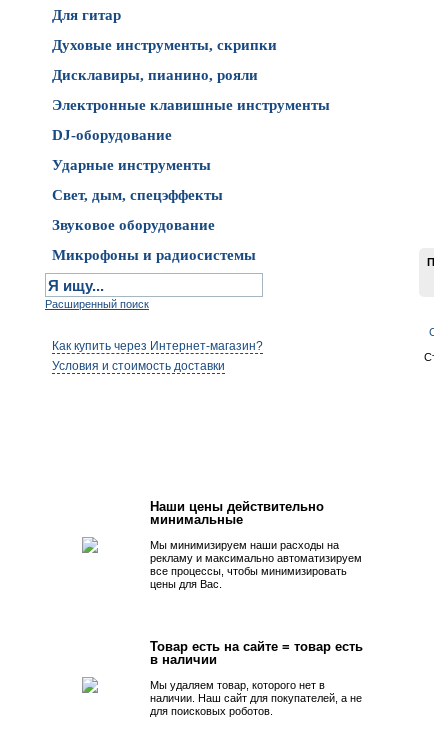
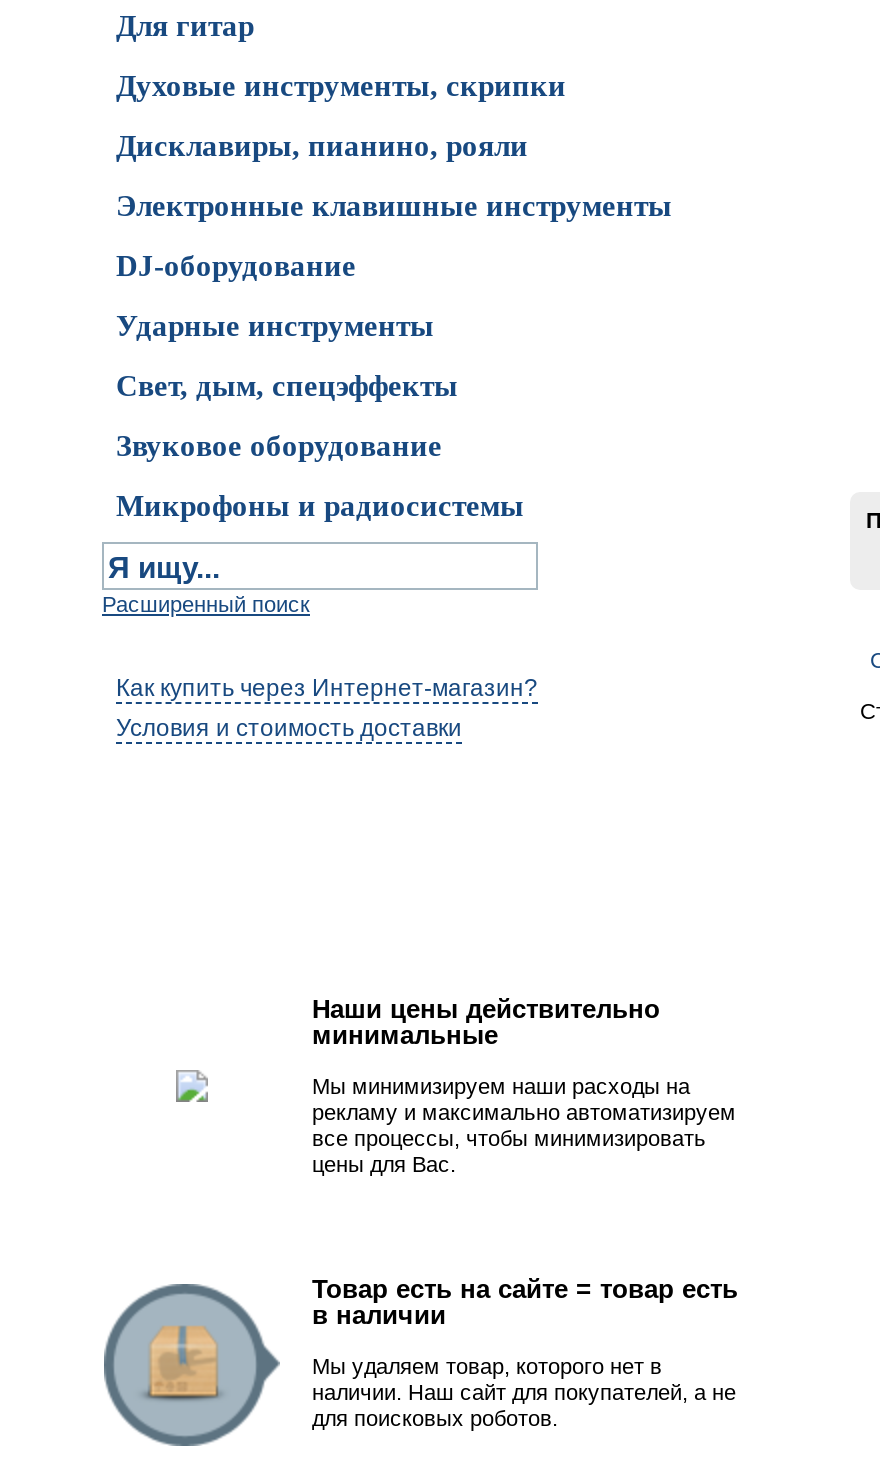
none -> [102,1282,282,1448] [image]

